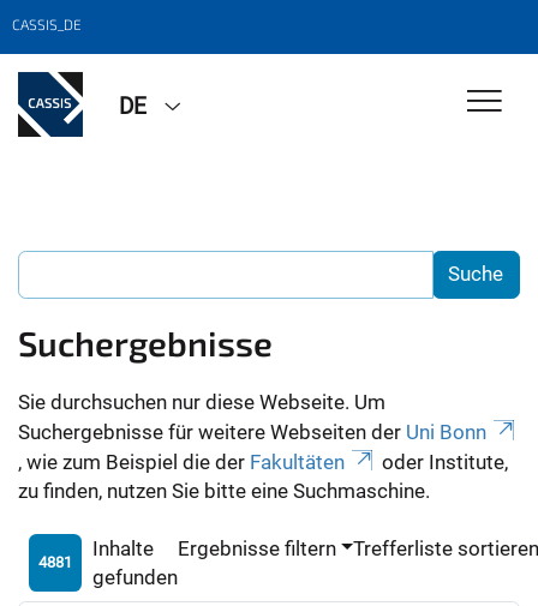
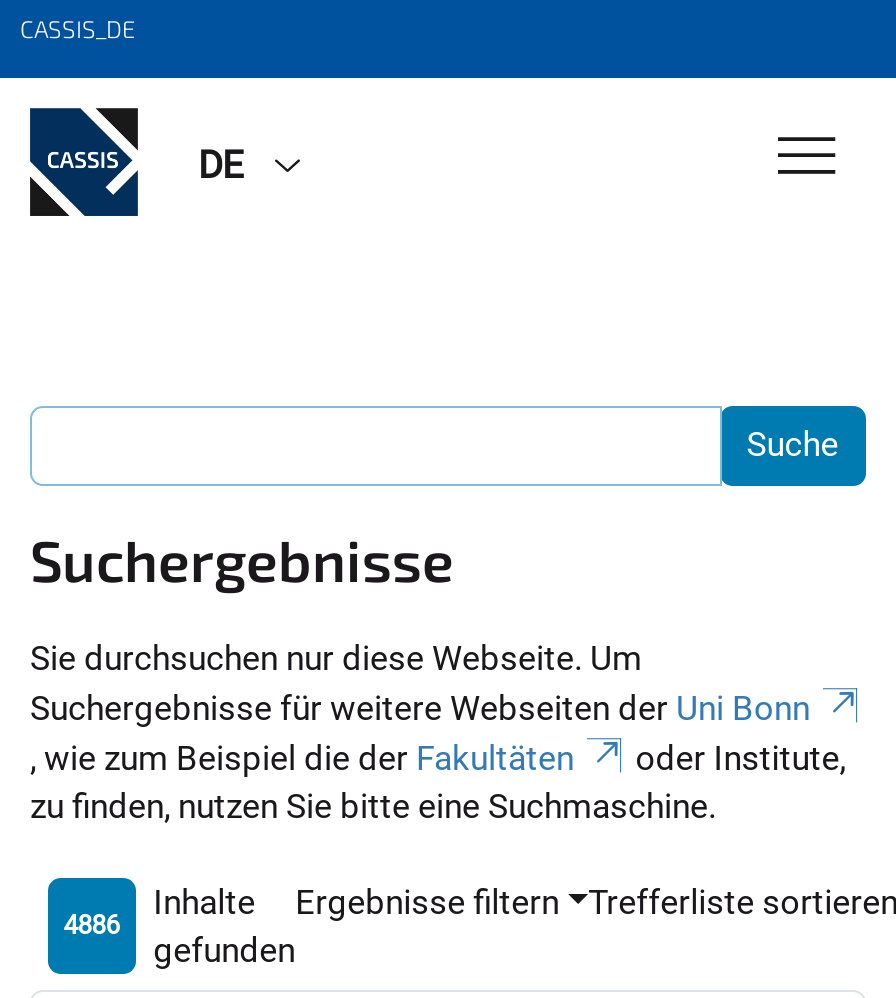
[38,553,72,571] 4881 -> [64,910,120,940] 4886

